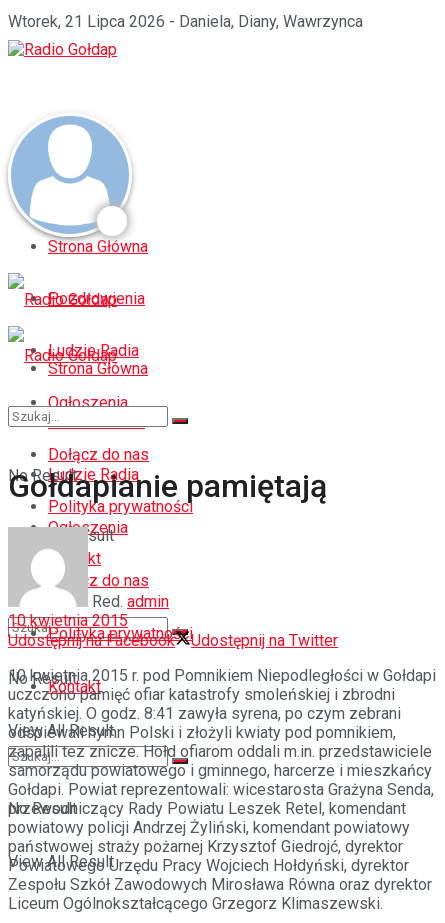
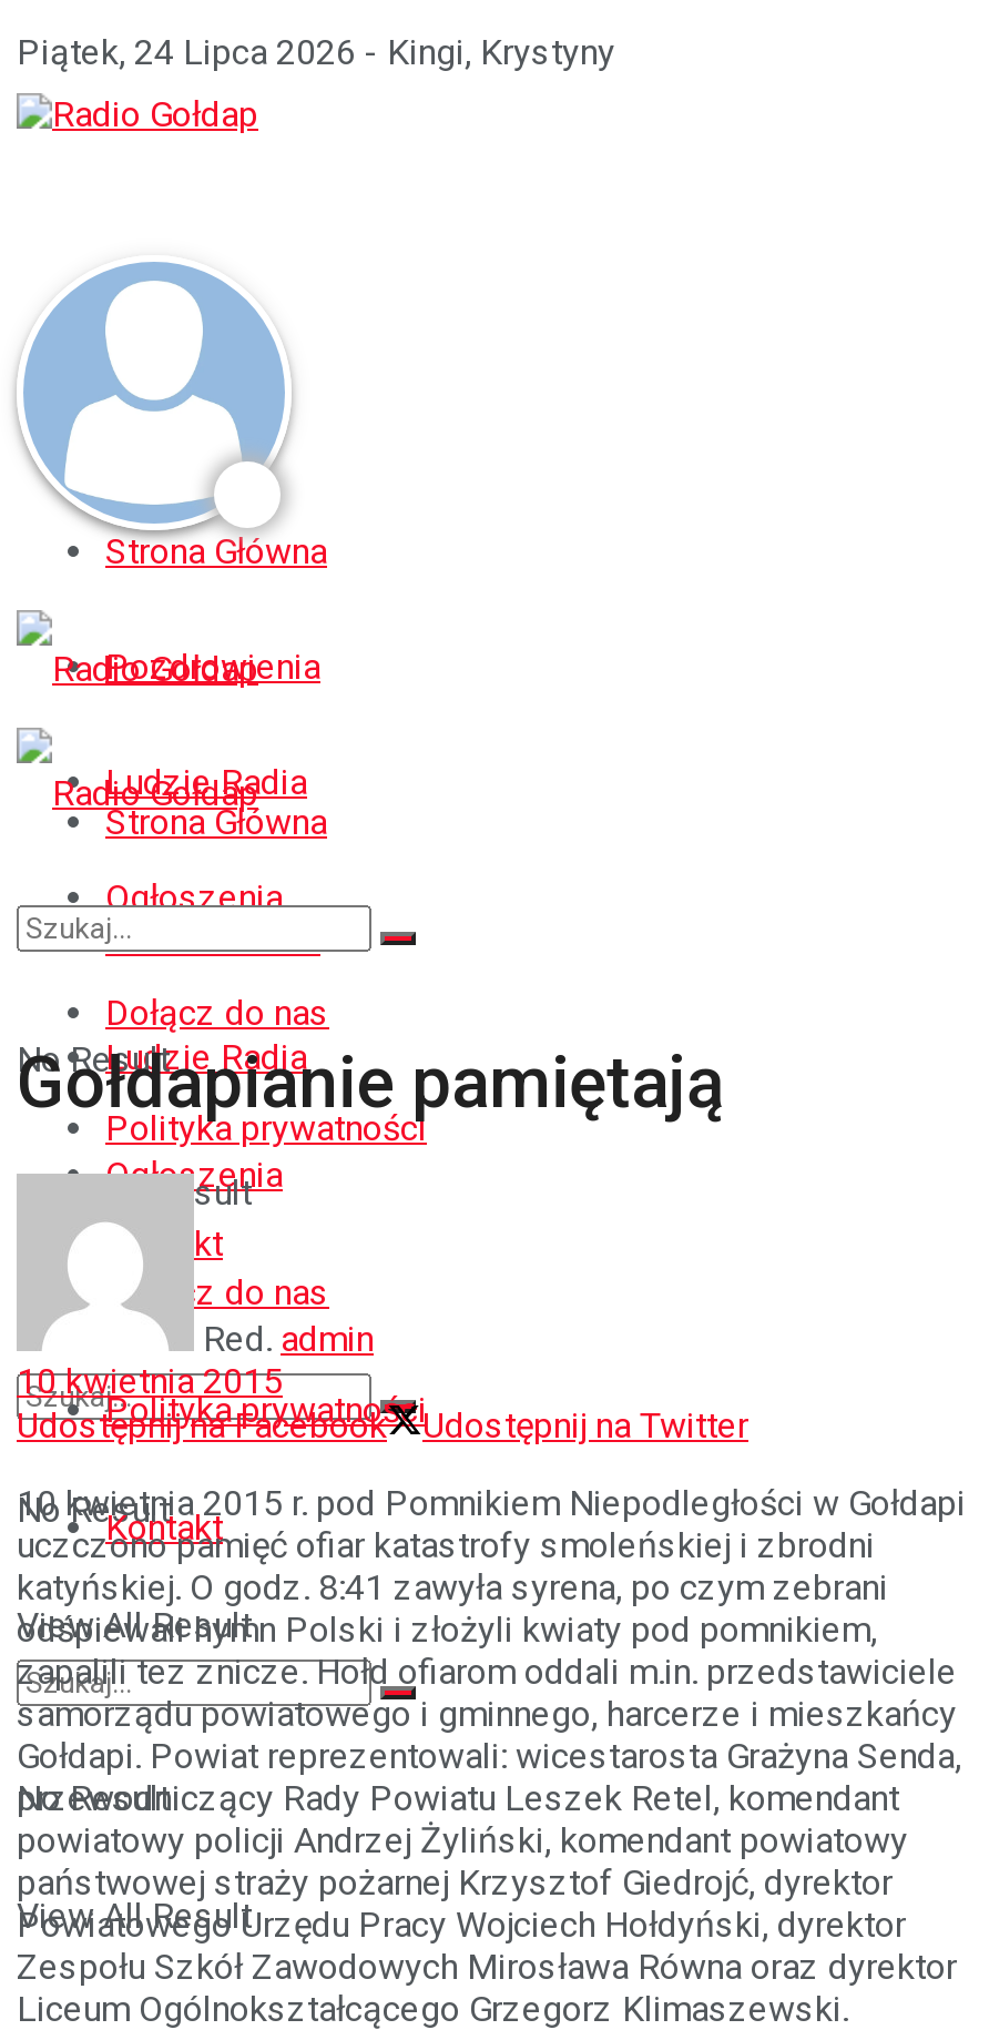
[8,12,363,31] Wtorek, 21 Lipca 2026 - Daniela, Diany, Wawrzynca -> [17,31,615,73] Piątek, 24 Lipca 2026 - Kingi, Krystyny

